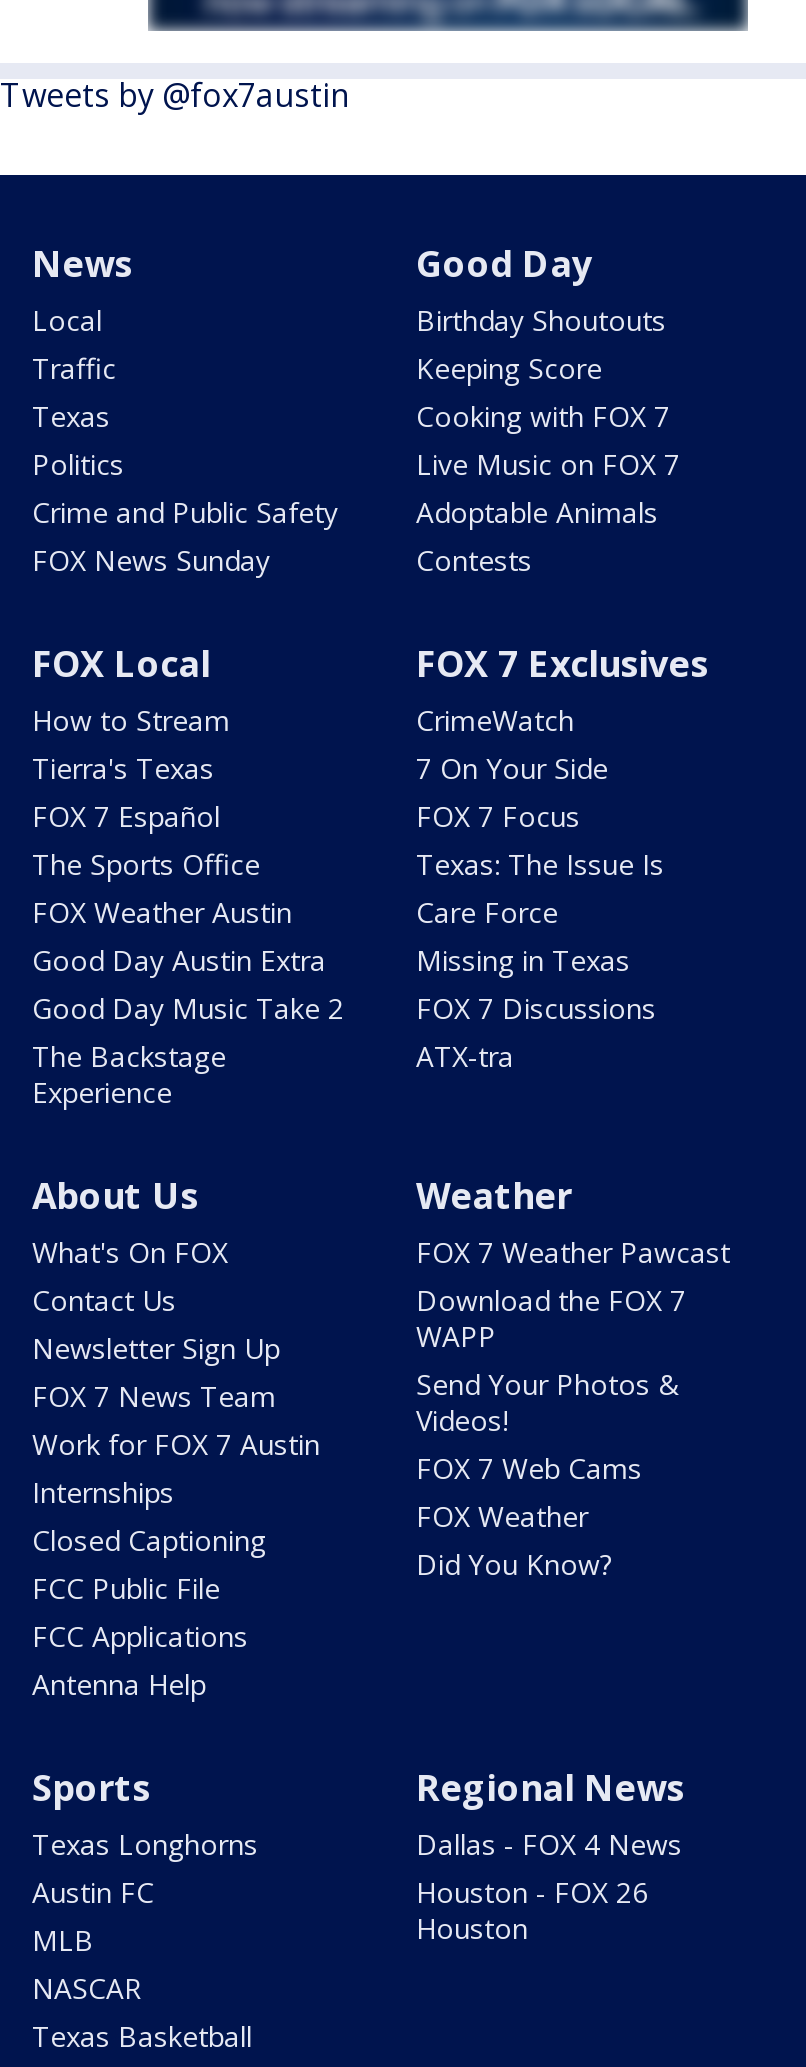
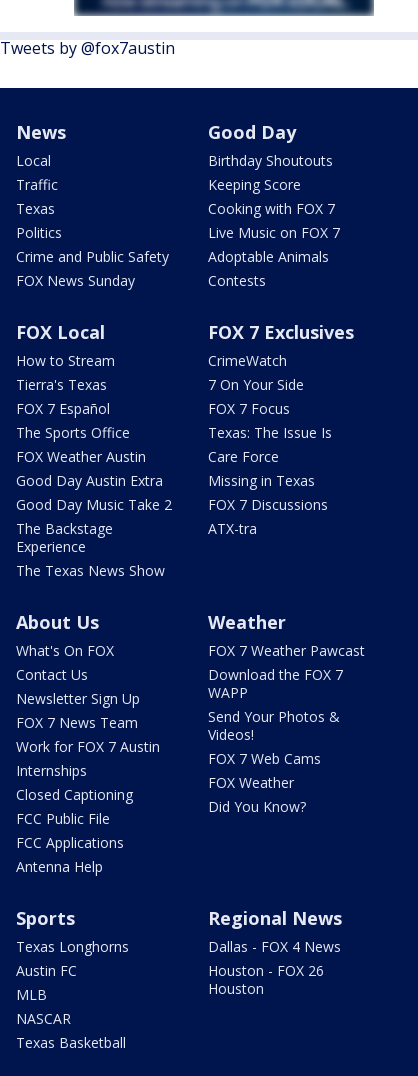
none -> [16,560,165,579] The Texas News Show

